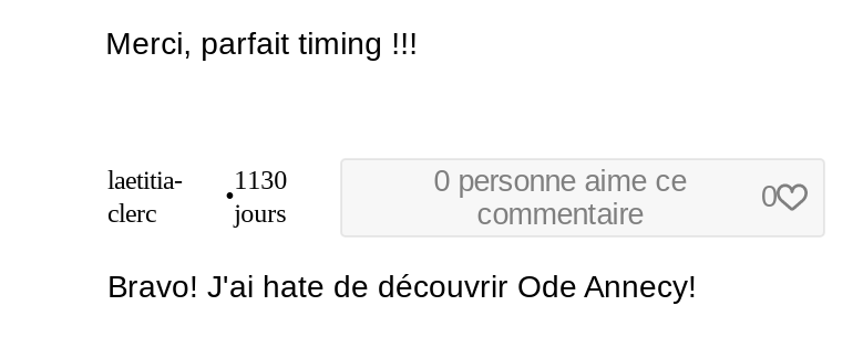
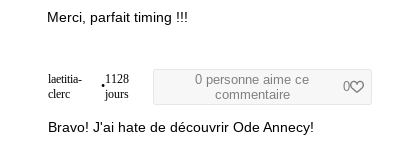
[107,164,287,194] laetitia- 1130 -> [48,71,129,85] laetitia- 1128

